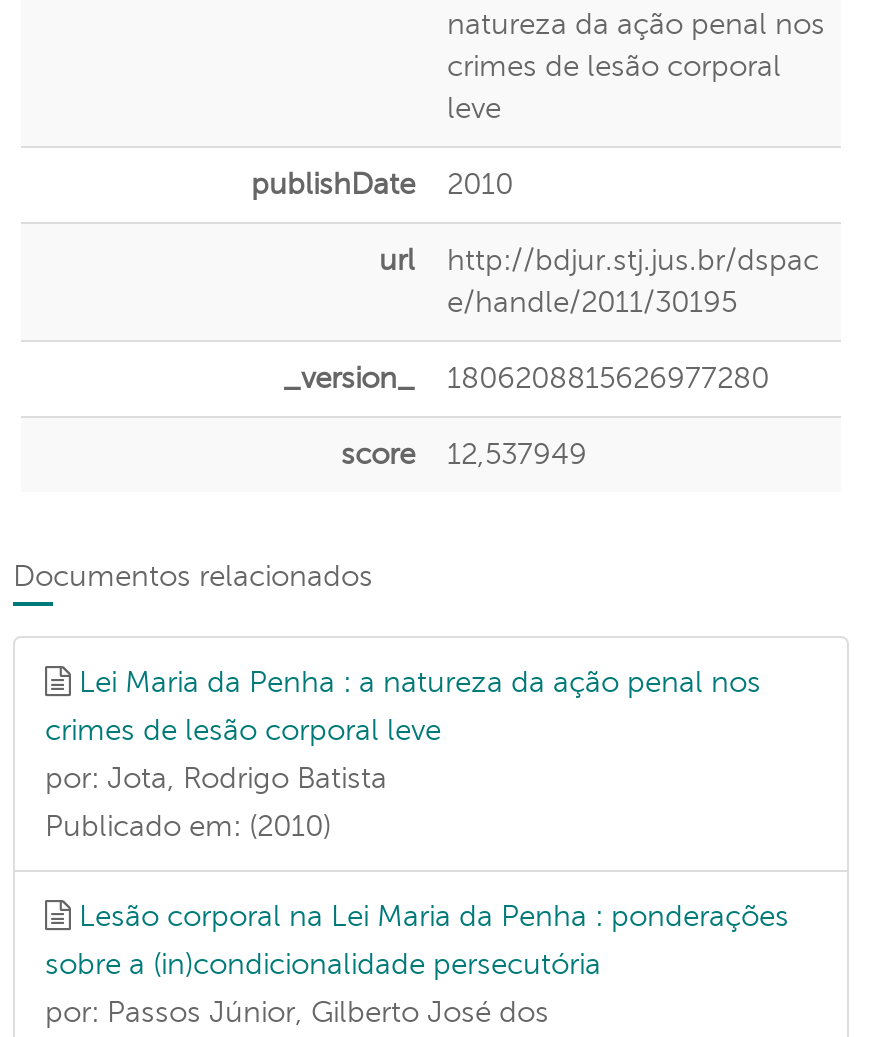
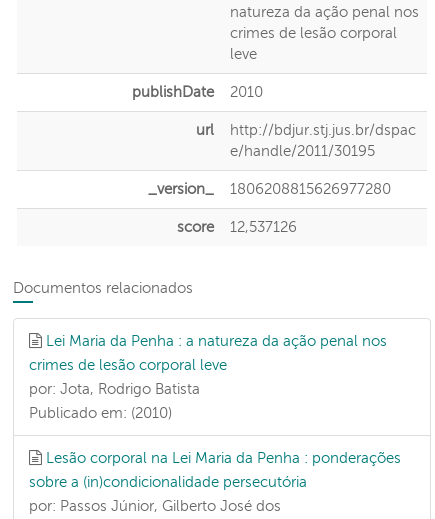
[341,438,587,470] score 12,537949 -> [177,219,297,235] score 12,537126

